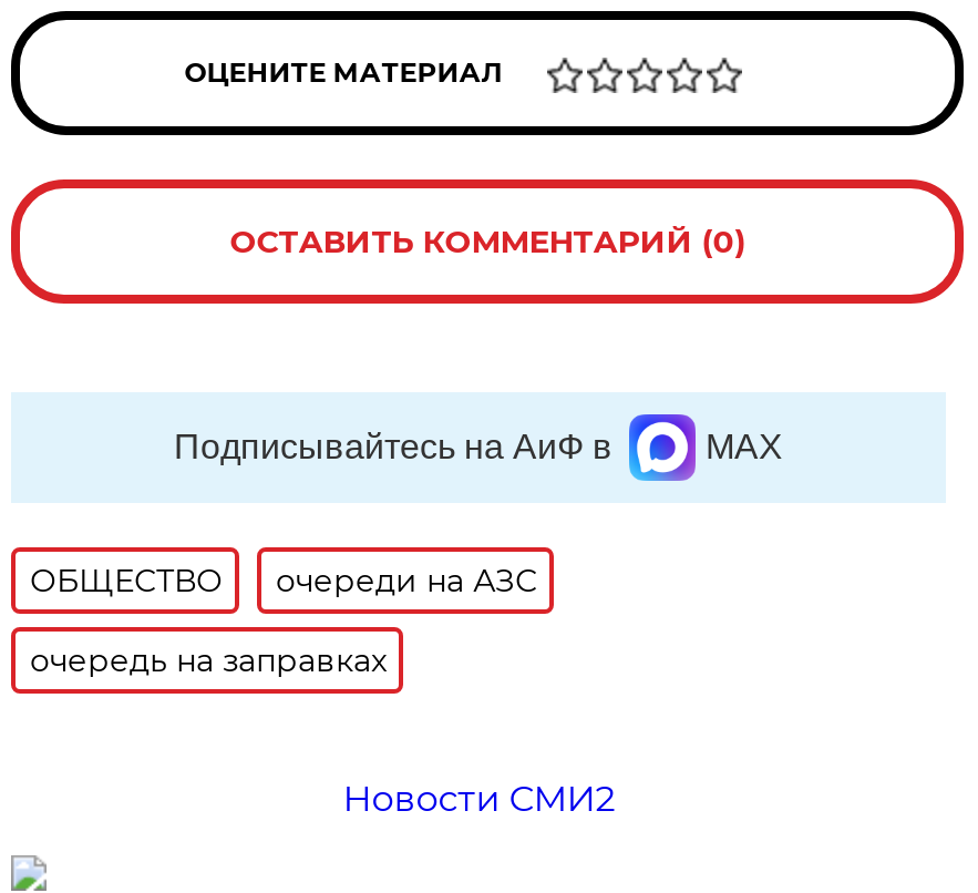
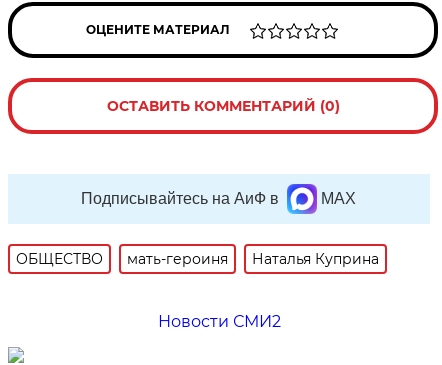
[30,561,537,680] очереди на АЗС | очередь на заправках -> [127,250,379,268] мать-героиня | Наталья Куприна

